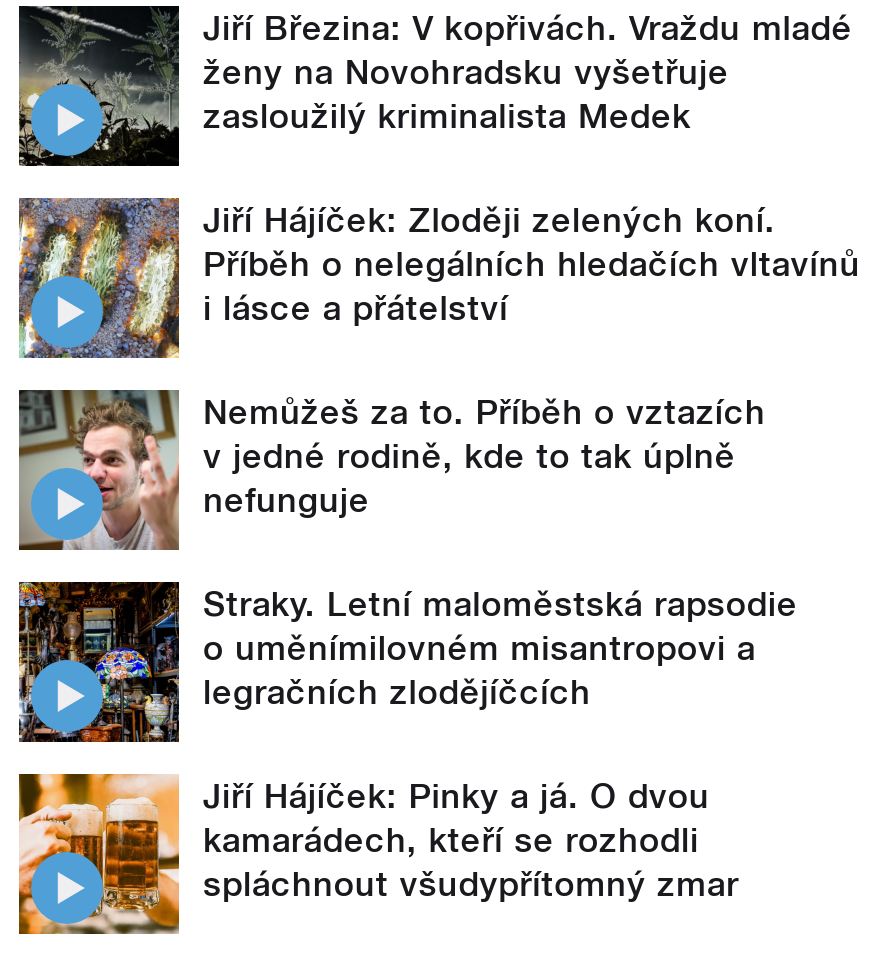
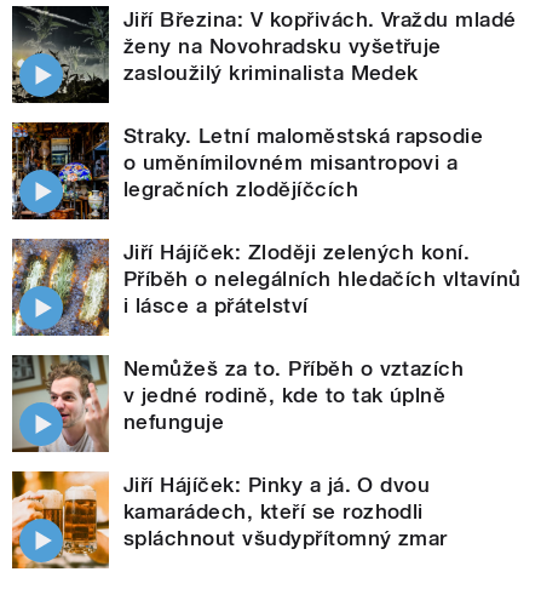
moved [15,194,860,520] -> [10,236,521,434]: [image] | Jiří Hájíček: Zloději zelených koní. | Příběh o nelegálních hledačích vltavínů | i lásce a přátelství | Nemůžeš za to. Příběh o vztazích | v jedné rodině, kde to tak úplně | nefunguje
moved [19,580,798,742] -> [12,121,483,221]: [image] | Straky. Letní maloměstská rapsodie | o uměnímilovném misantropovi a | legračních zlodějíčcích

